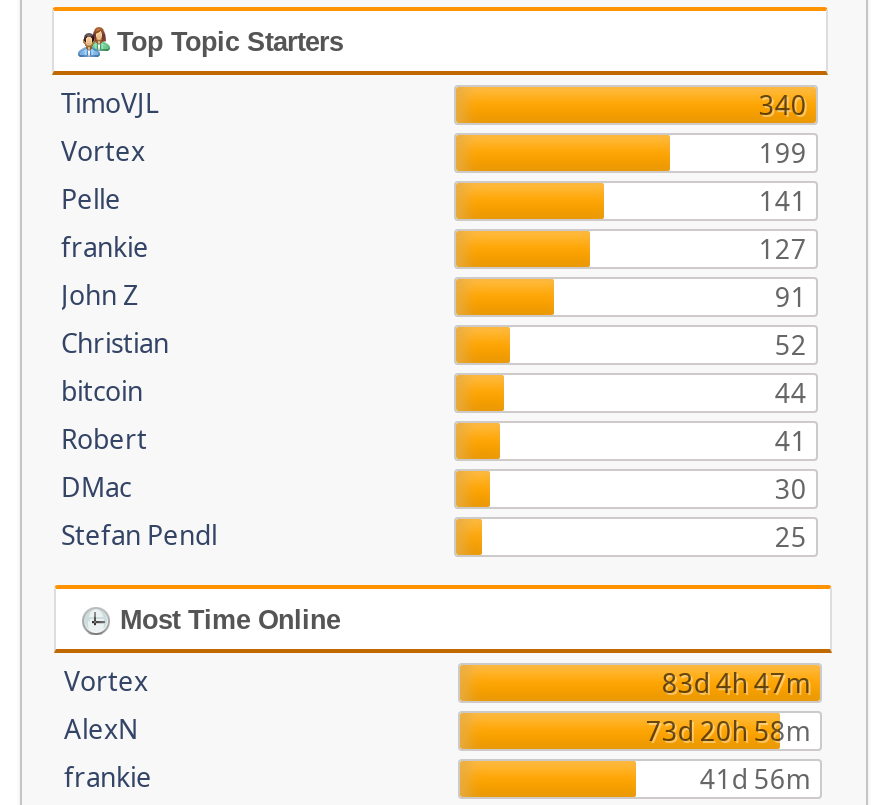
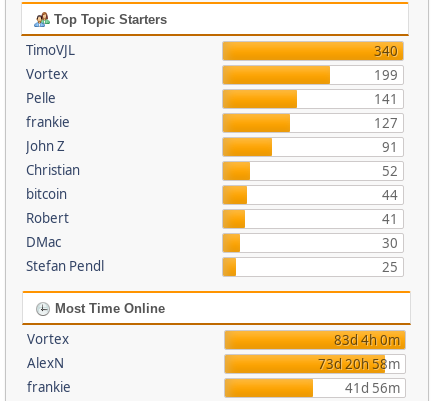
[662,665,810,701] 83d 4h 47m -> [334,331,400,349] 83d 4h 0m

